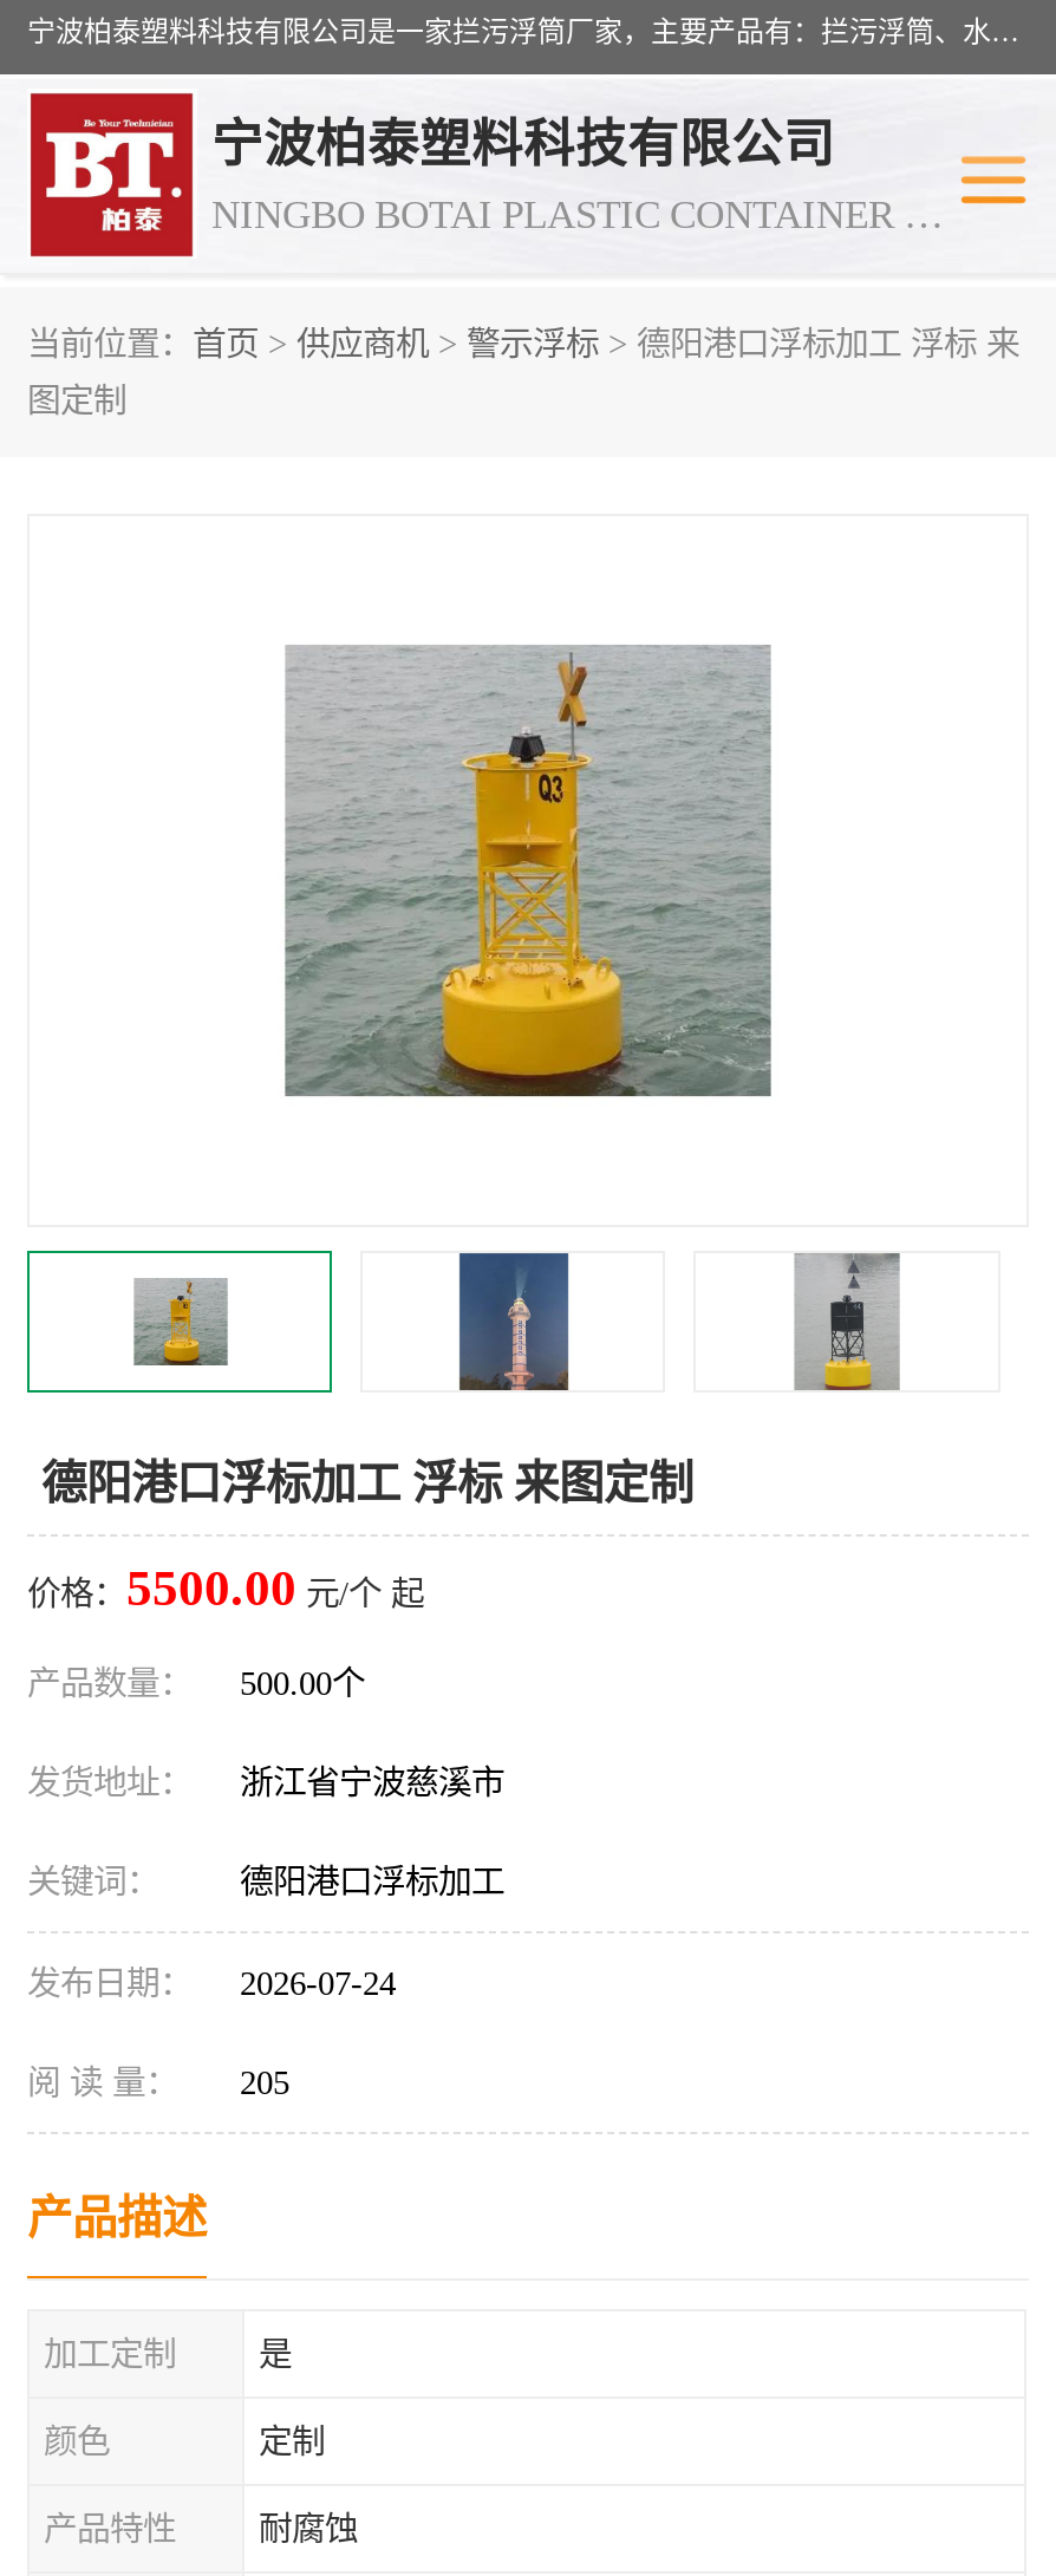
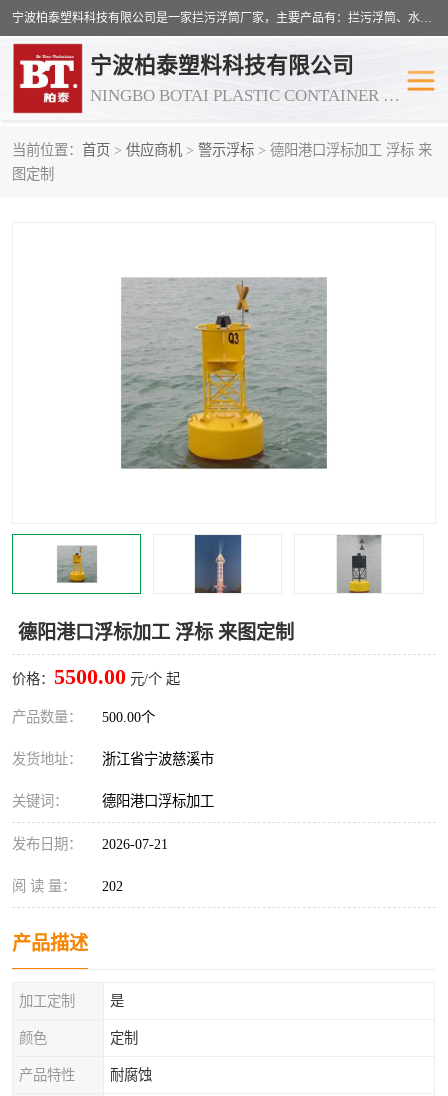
[27,1964,396,2002] 发布日期： 2026-07-24 -> [12,836,168,852] 发布日期： 2026-07-21
[27,2063,289,2101] 阅 读 量： 205 -> [12,878,123,894] 阅 读 量： 202

